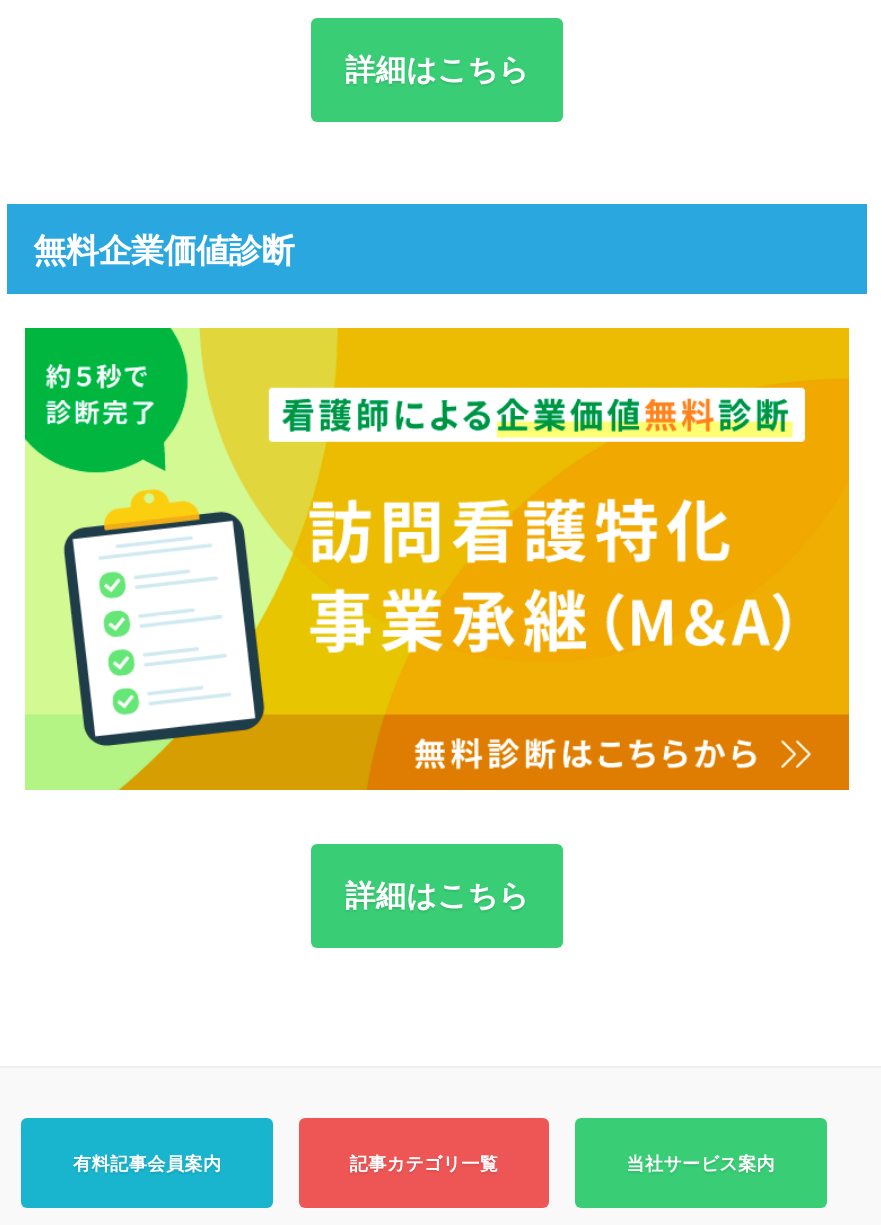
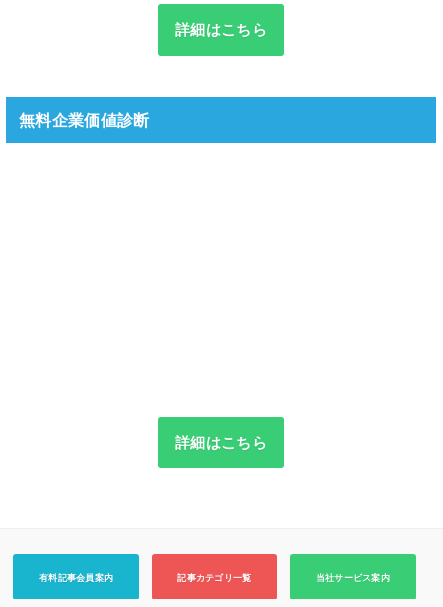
[23,325,851,793] [image] -> none

